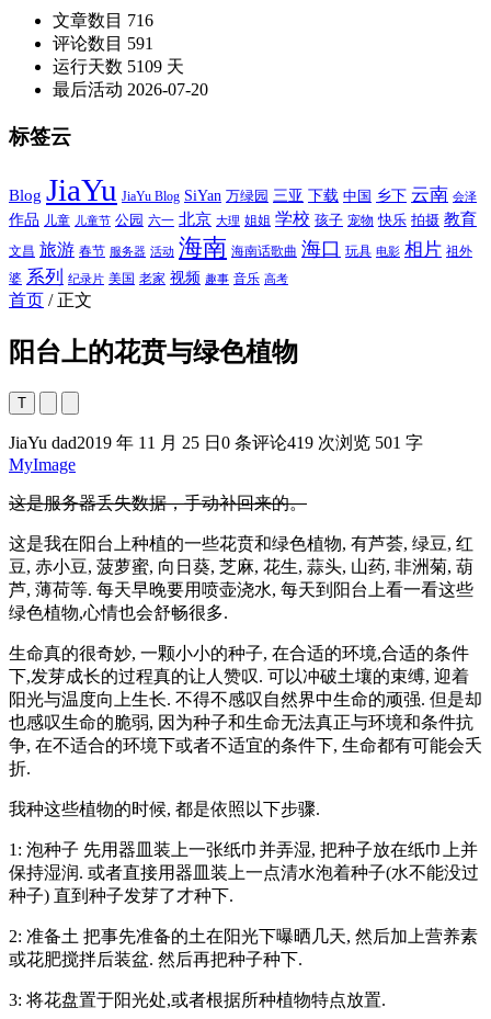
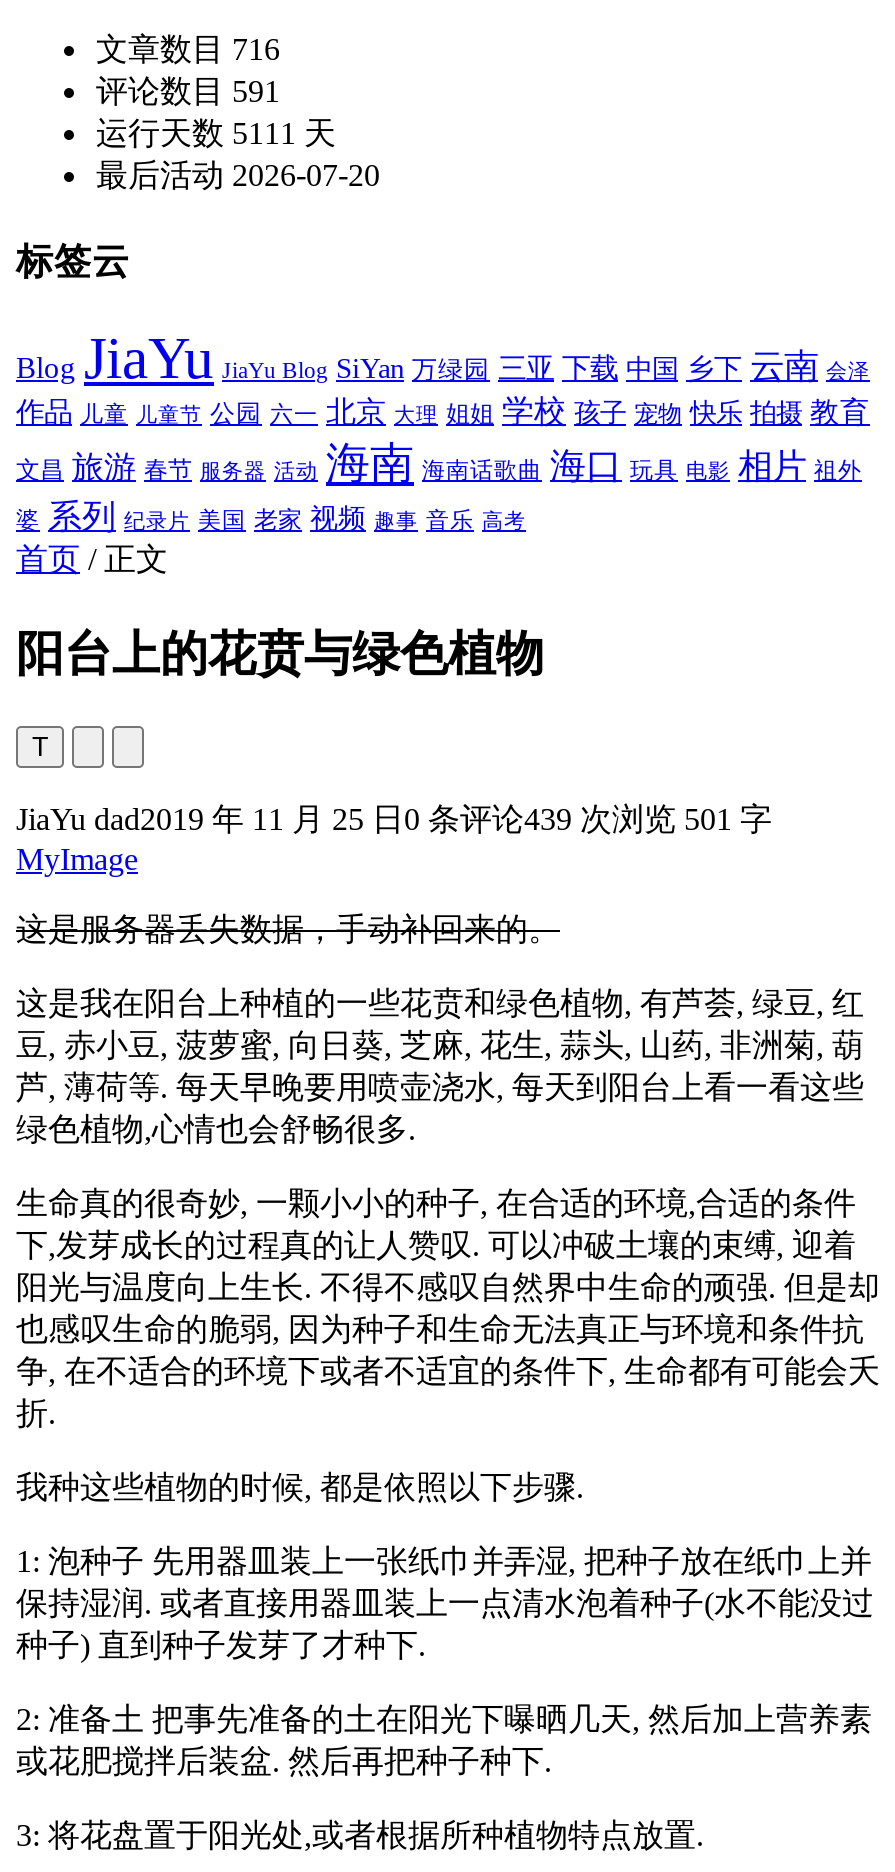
[53,57,184,76] 运行天数5109 天 -> [96,117,336,151] 运行天数5111 天
[9,433,423,451] JiaYu dad2019 年 11 月 25 日0 条评论419 次浏览 501 字 -> [16,801,772,835] JiaYu dad2019 年 11 月 25 日0 条评论439 次浏览 501 字

